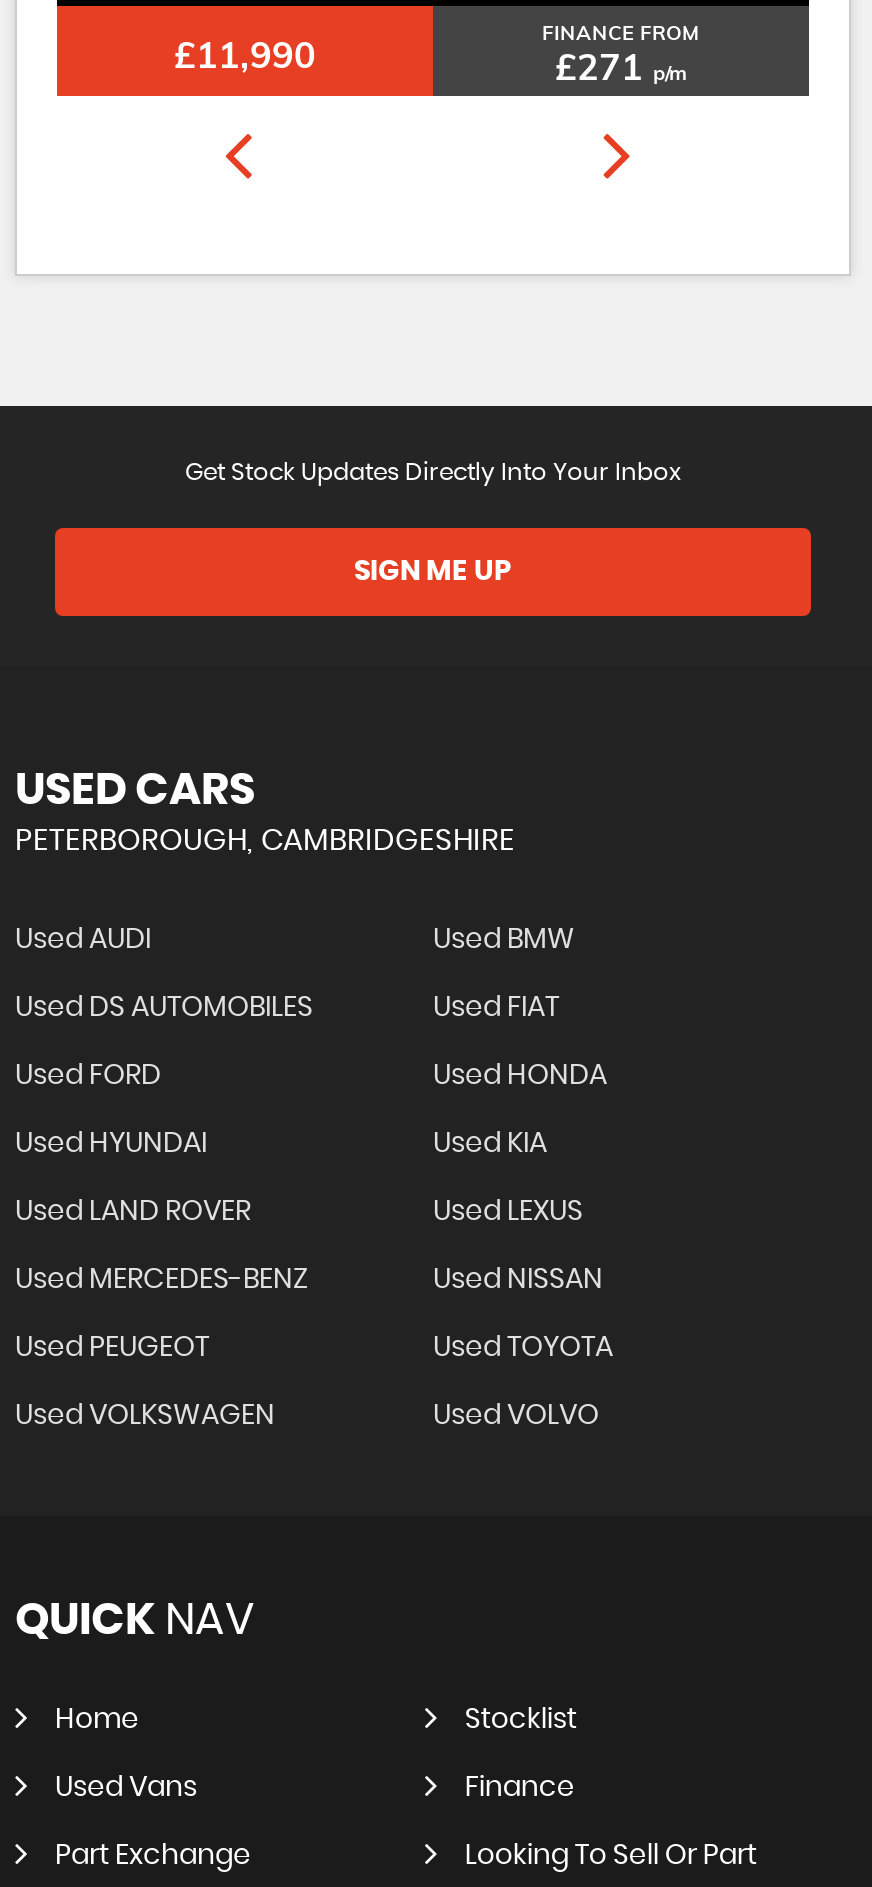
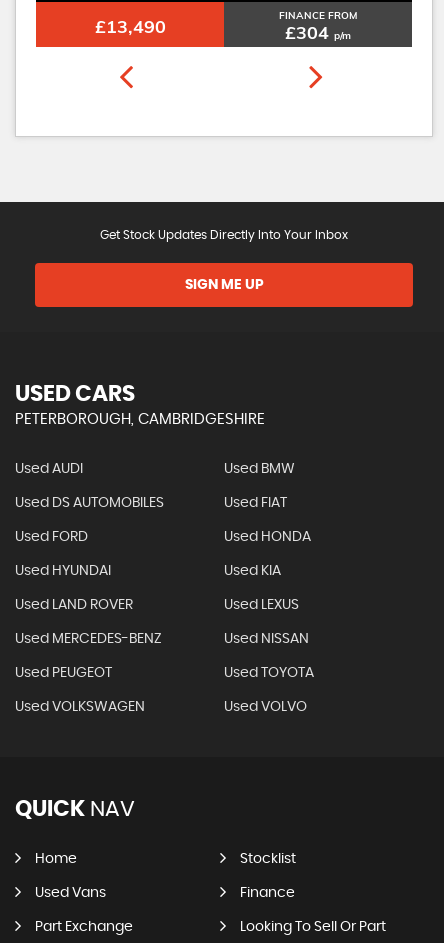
[174,32,316,78] £11,990 -> [94,15,165,38] £13,490
[555,44,687,90] £271 p/m -> [285,21,351,44] £304 p/m

